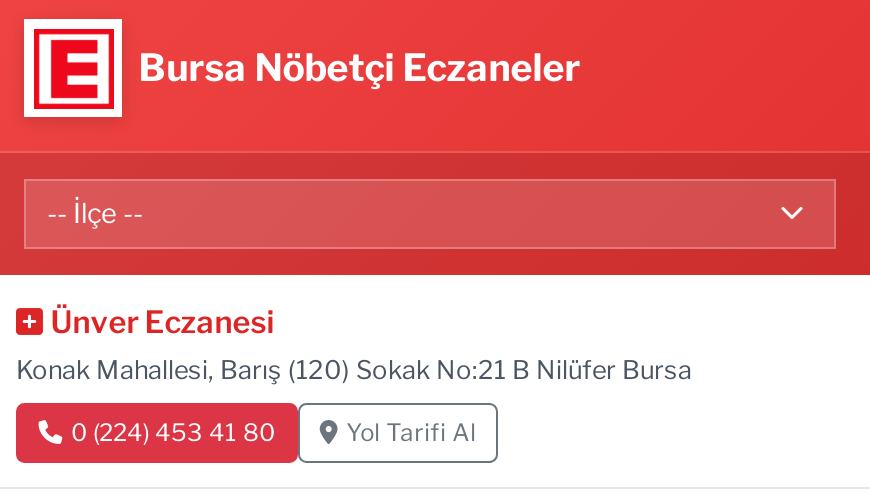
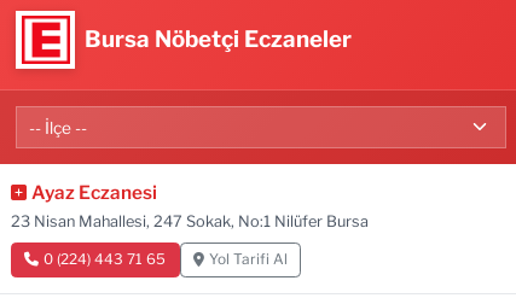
[28,18,118,118] [image] -> [24,14,68,65] [image]
[16,302,692,384] Ünver Eczanesi | Konak Mahallesi, Barış (120) Sokak No:21 B Nilüfer Bursa -> [11,181,369,231] Ayaz Eczanesi | 23 Nisan Mahallesi, 247 Sokak, No:1 Nilüfer Bursa
[71,418,275,446] 0 (224) 453 41 80 -> [44,251,166,268] 0 (224) 443 71 65

